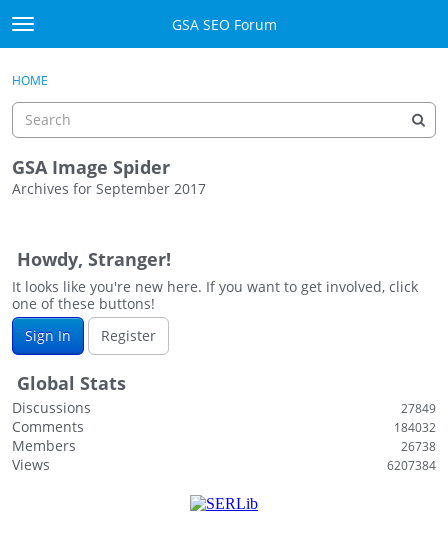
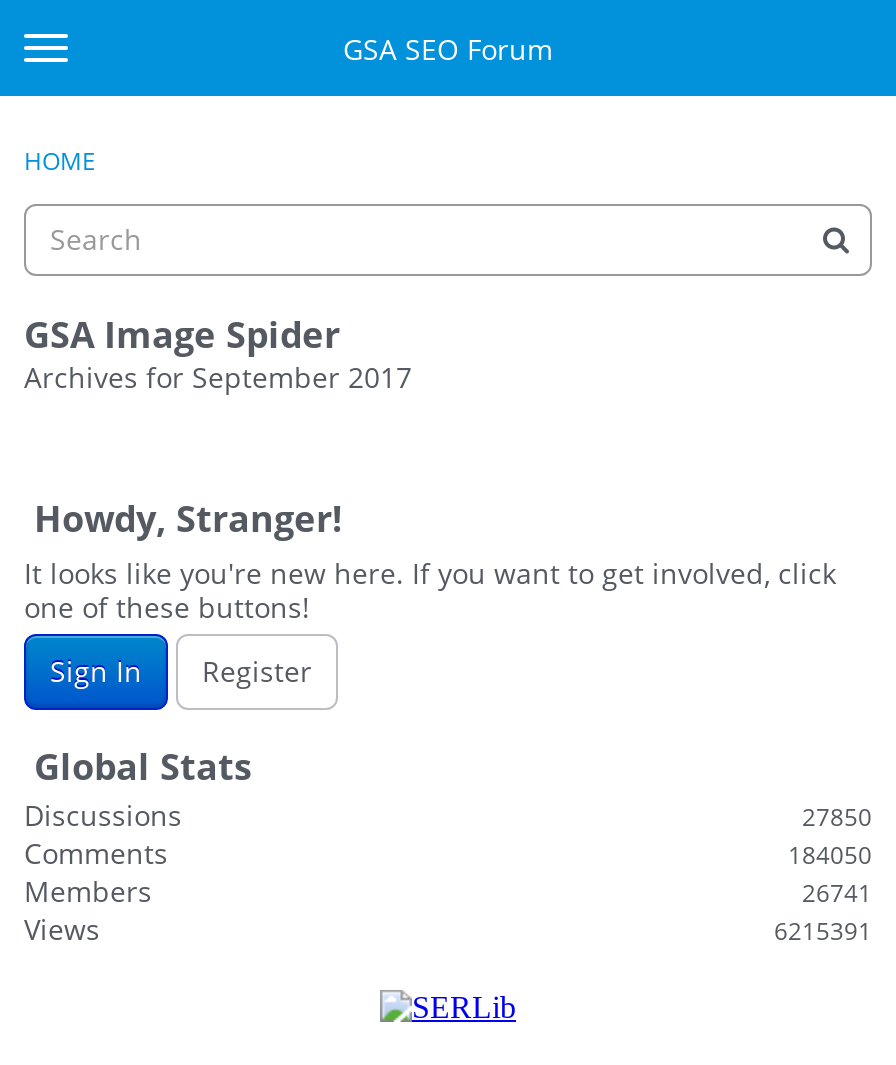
[401,400,436,417] 27849 -> [802,800,872,834] 27850
[394,419,436,436] 184032 -> [788,838,872,872] 184050
[401,438,436,455] 26738 -> [802,876,872,910] 26741
[387,457,436,474] 6207384 -> [774,914,872,948] 6215391

